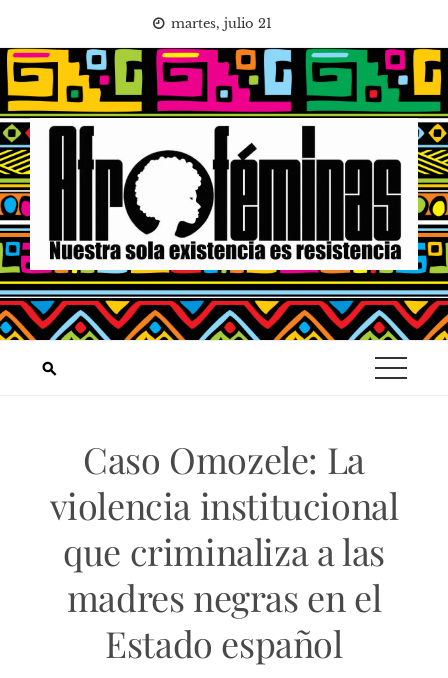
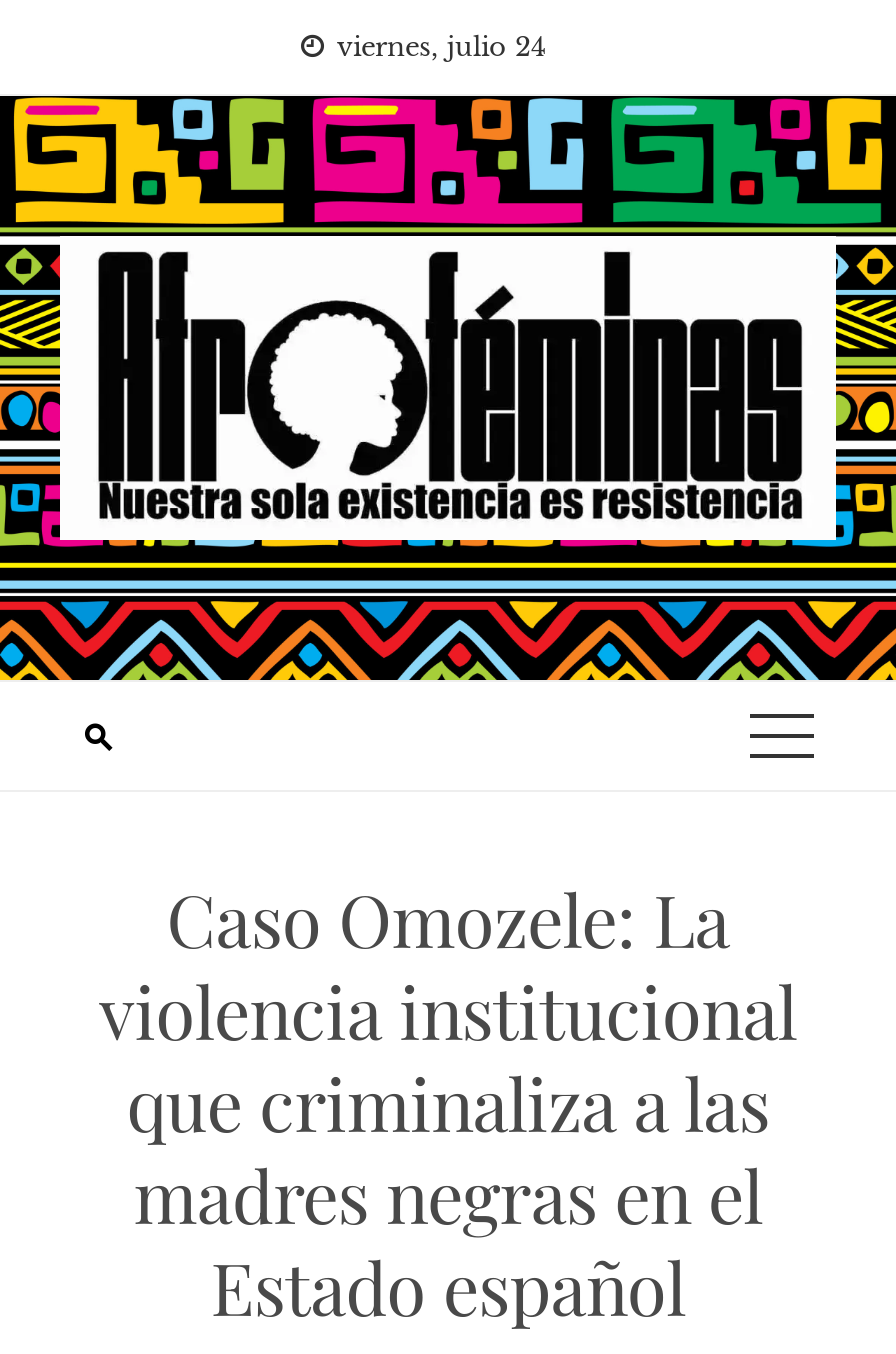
[170,15,271,32] martes, julio 21 -> [337,30,547,64] viernes, julio 24

